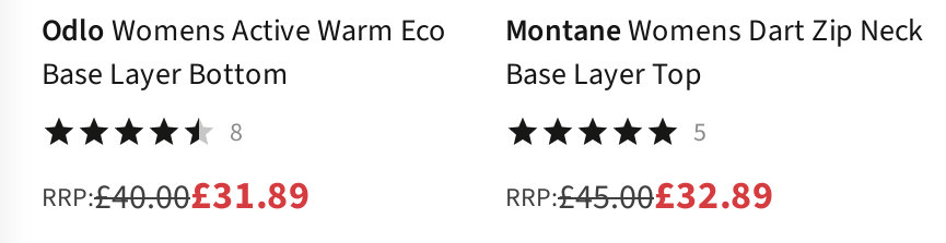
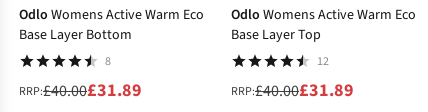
[505,10,923,54] Montane Womens Dart Zip Neck -> [231,5,416,25] Odlo Womens Active Warm Eco
[693,114,706,151] 5 -> [317,53,329,70] 12
[505,169,774,224] RRP:£45.00£32.89 -> [231,78,354,103] RRP:£40.00£31.89

